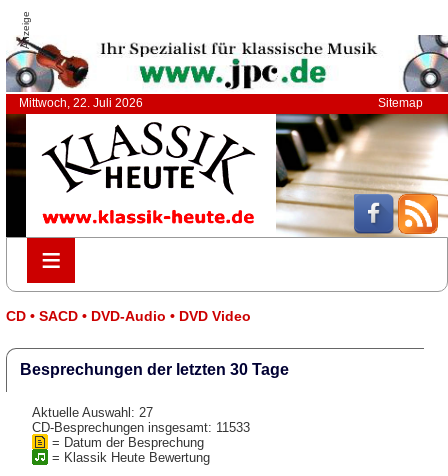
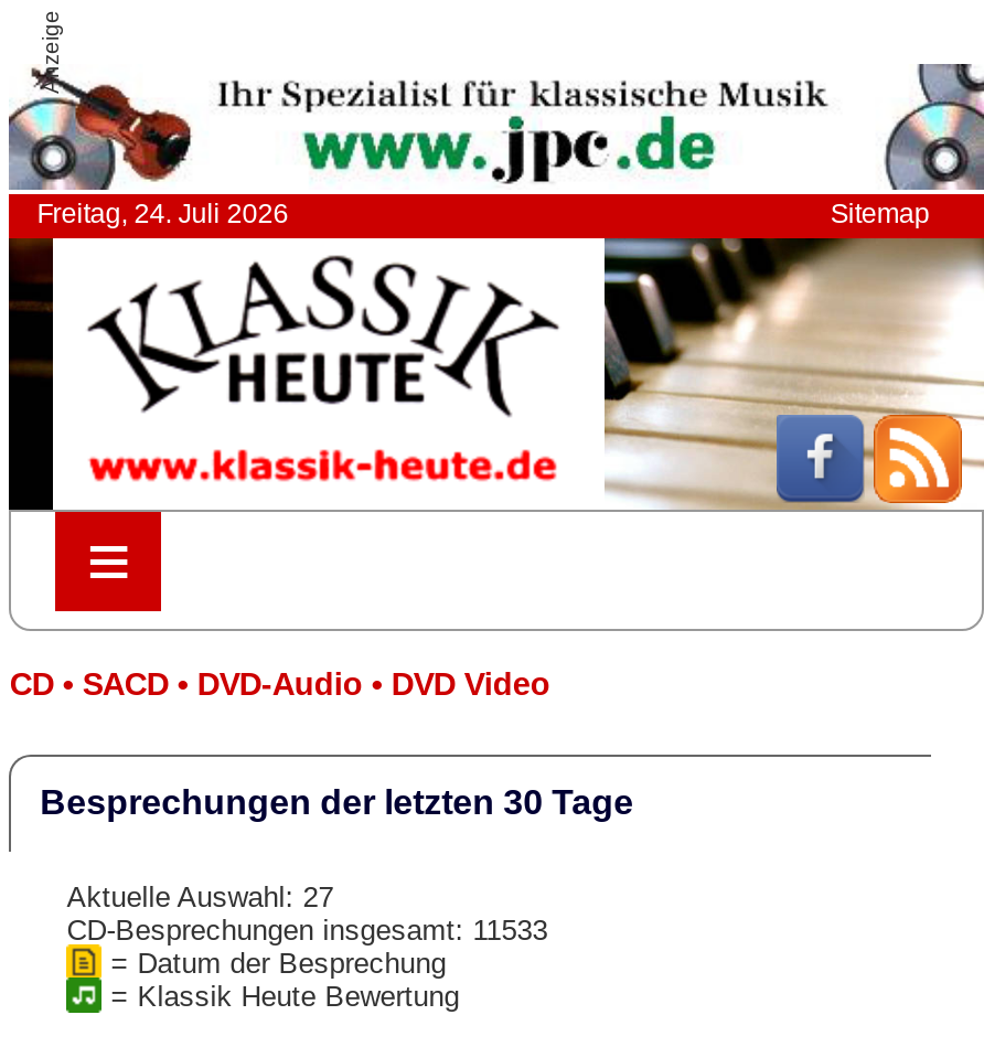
[19,96,143,110] Mittwoch, 22. Juli 2026 -> [37,199,288,230] Freitag, 24. Juli 2026

